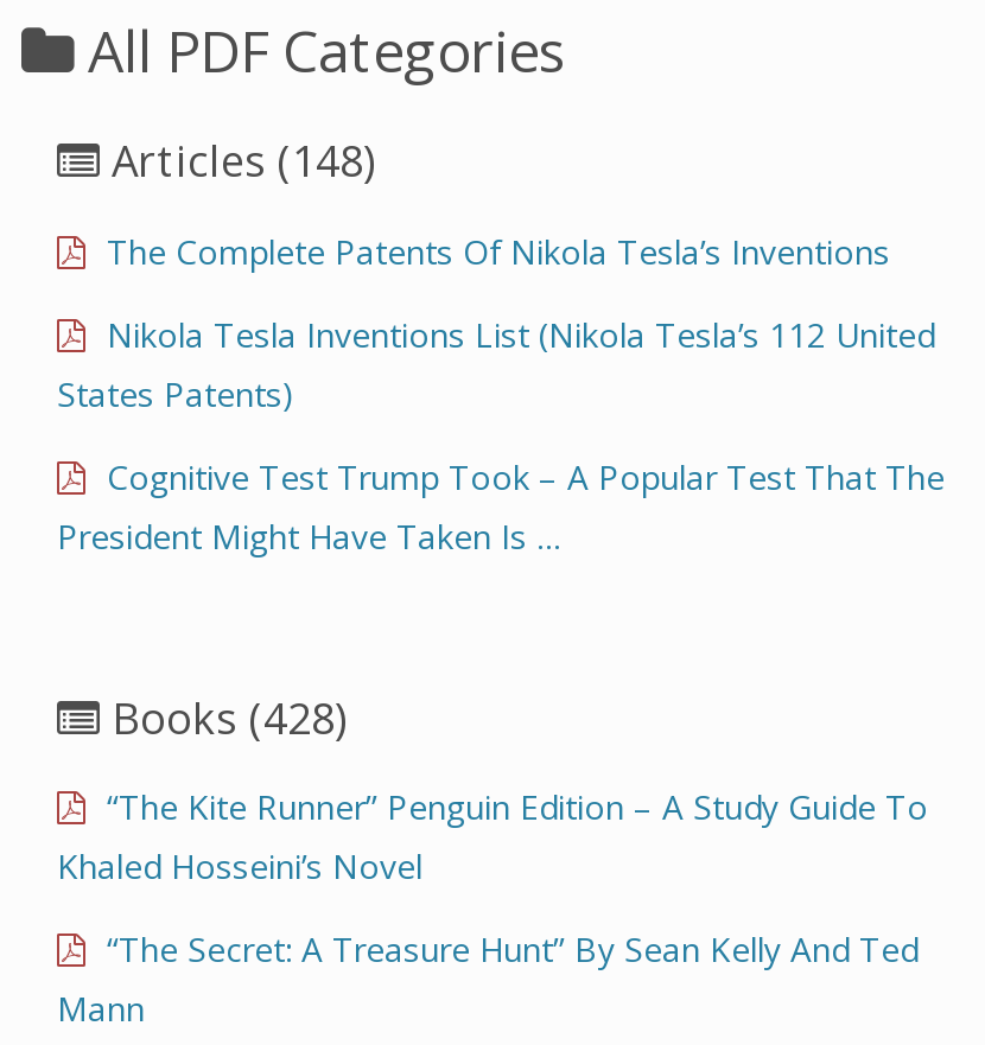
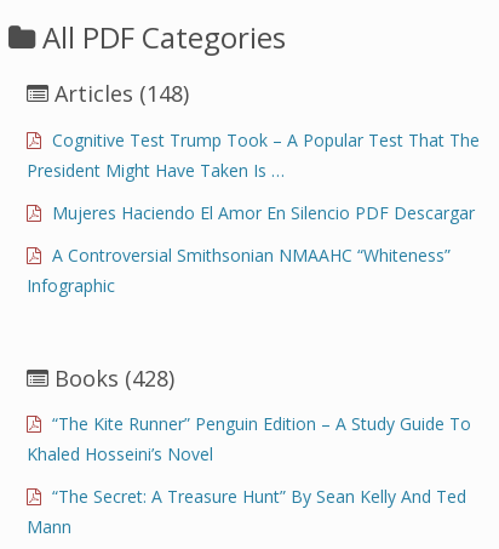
[57,228,935,416] The Complete Patents Of Nikola Tesla’s Inventions | Nikola Tesla Inventions List (Nikola Tesla’s 112 United | States Patents) -> none
moved [57,454,945,558] -> [27,128,480,181]: Cognitive Test Trump Took – A Popular Test That The | President Might Have Taken Is …
none -> [27,201,475,297] Mujeres Haciendo El Amor En Silencio PDF Descargar | A Controversial Smithsonian NMAAHC “Whiteness” | Infographic

